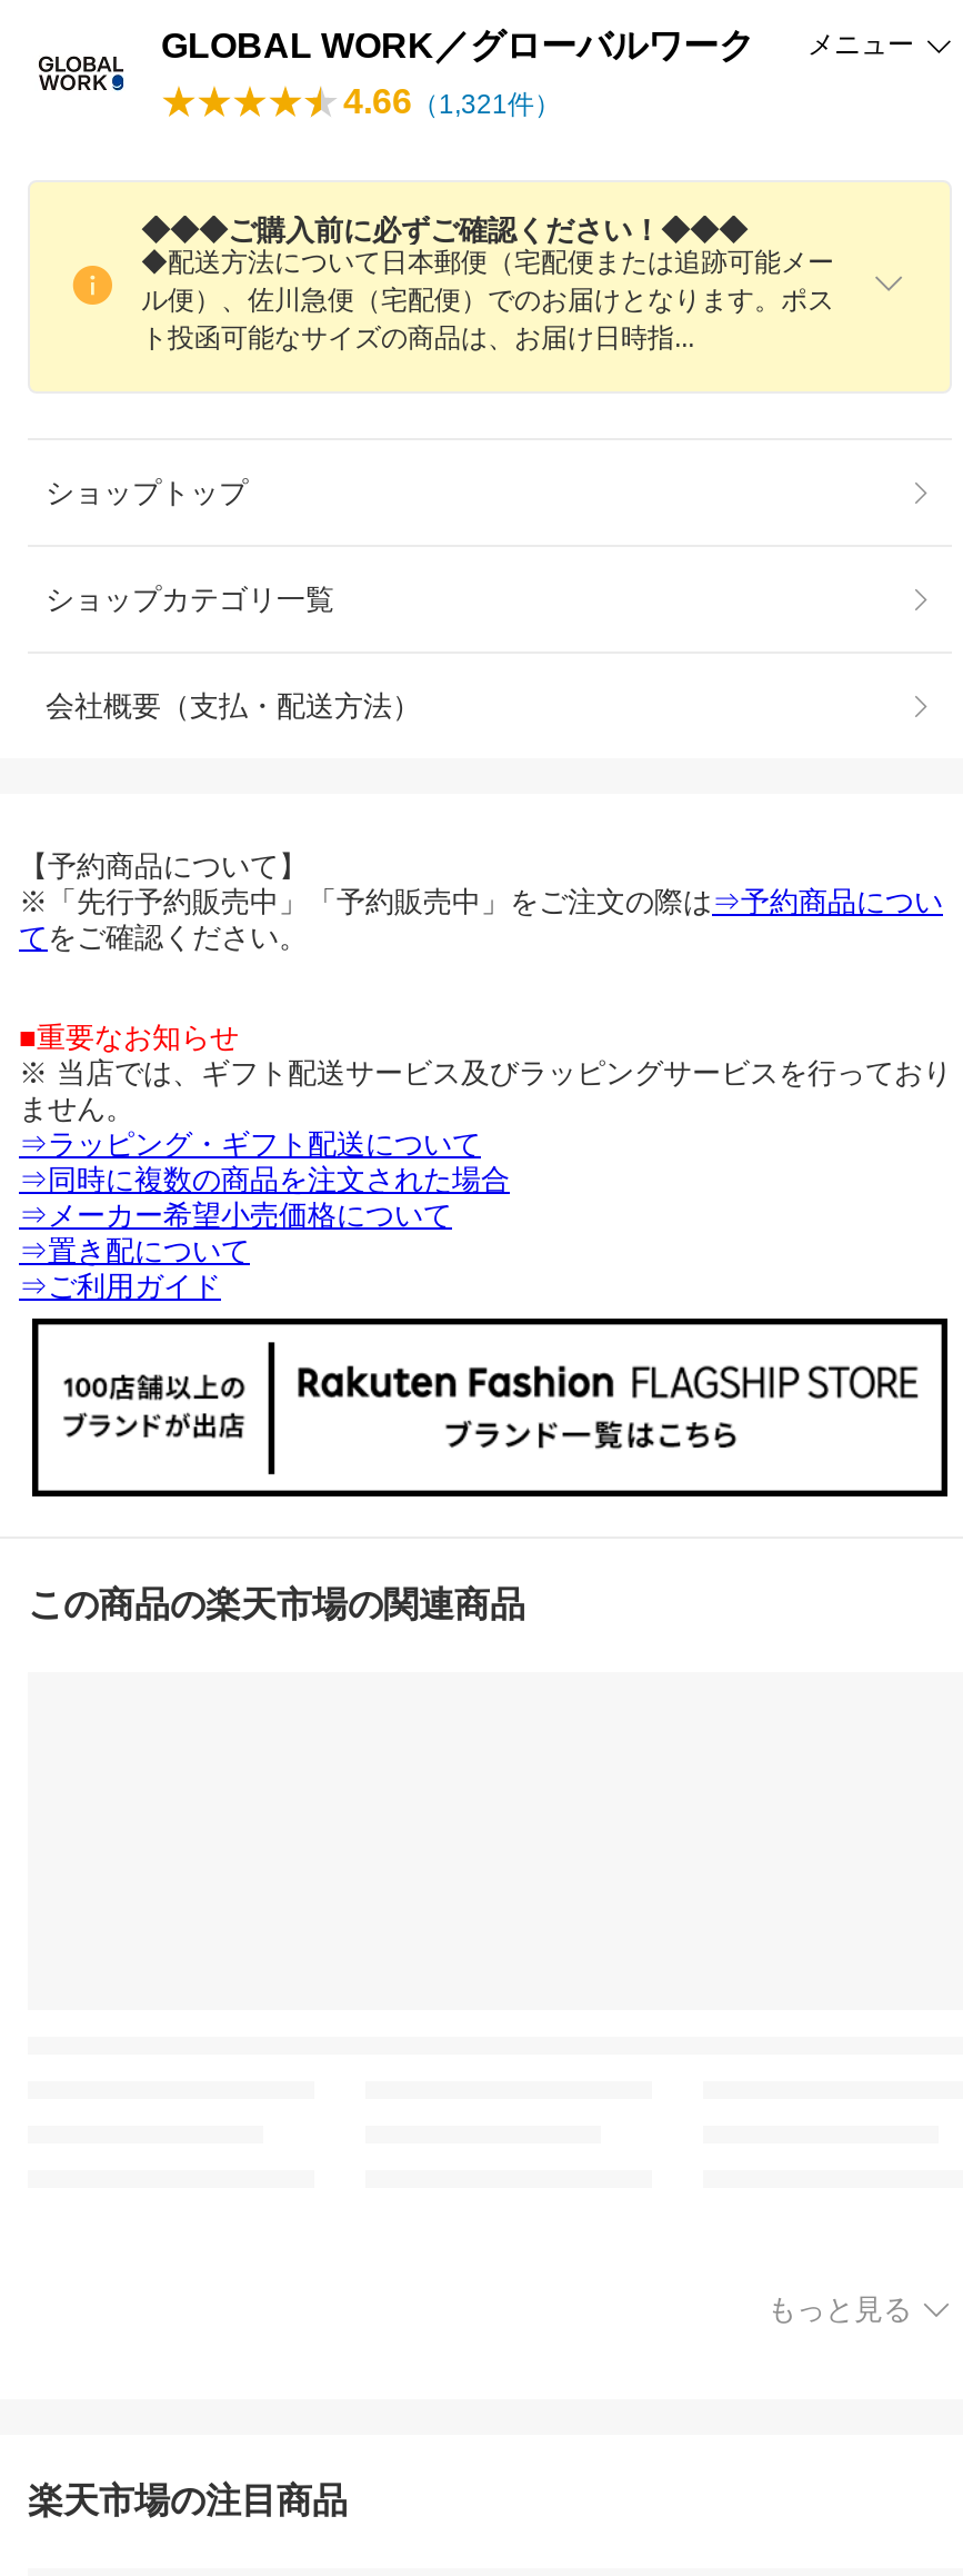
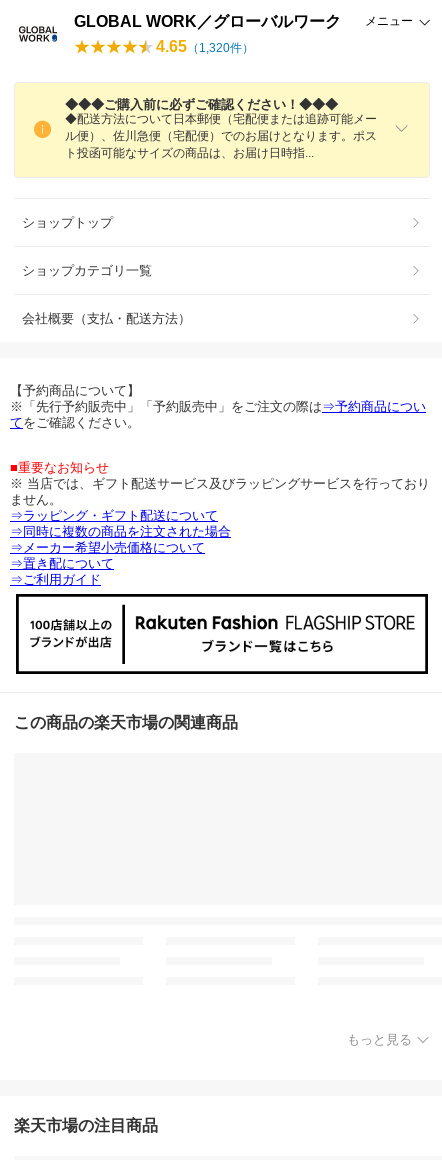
[343,82,561,120] 4.66（1,321件） -> [156,38,254,55] 4.65（1,320件）

